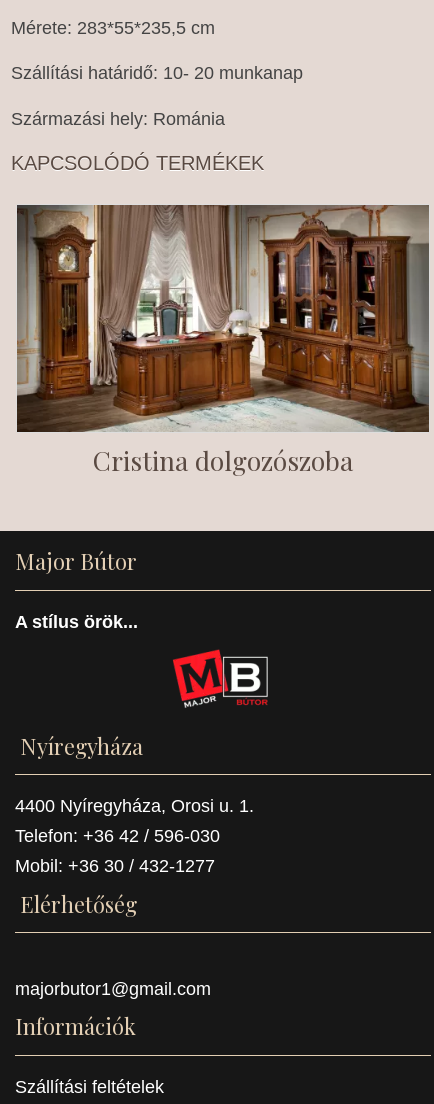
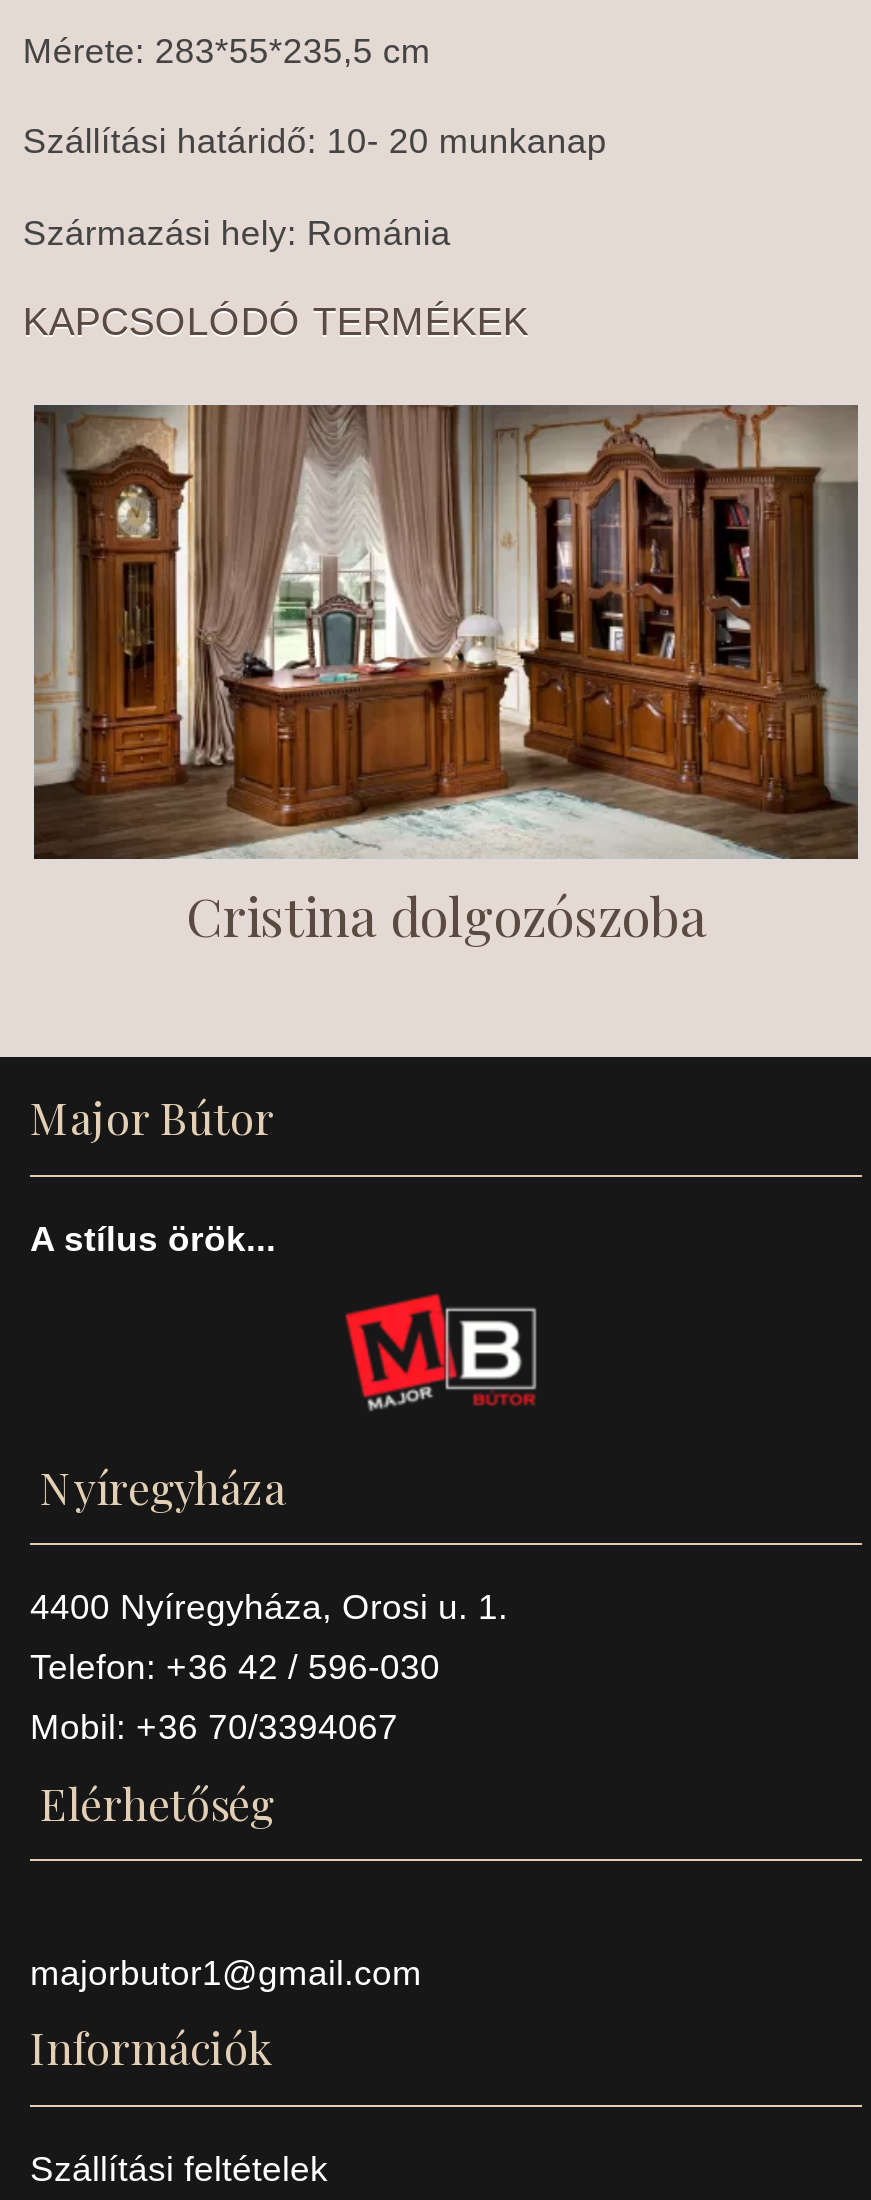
[15,856,215,876] Mobil: +36 30 / 432-1277 -> [30,1708,398,1748] Mobil: +36 70/3394067

